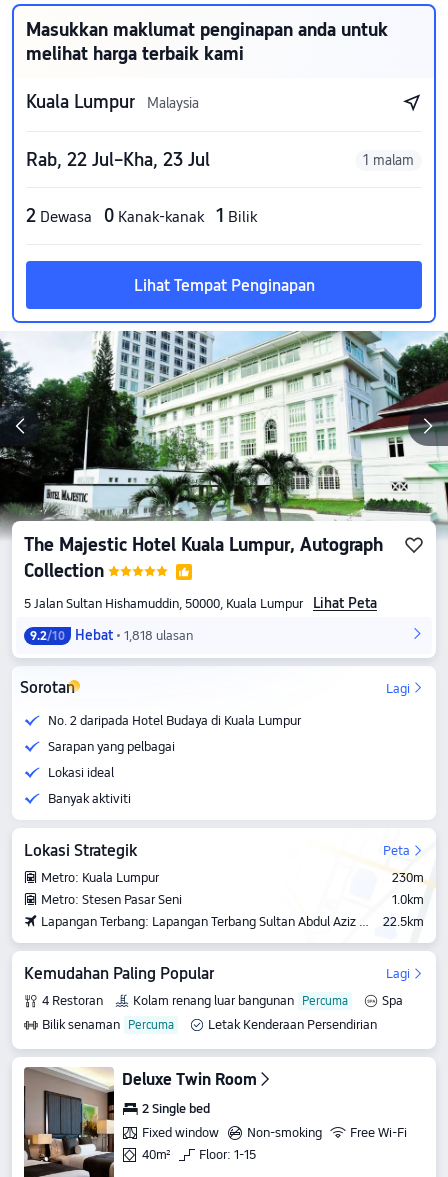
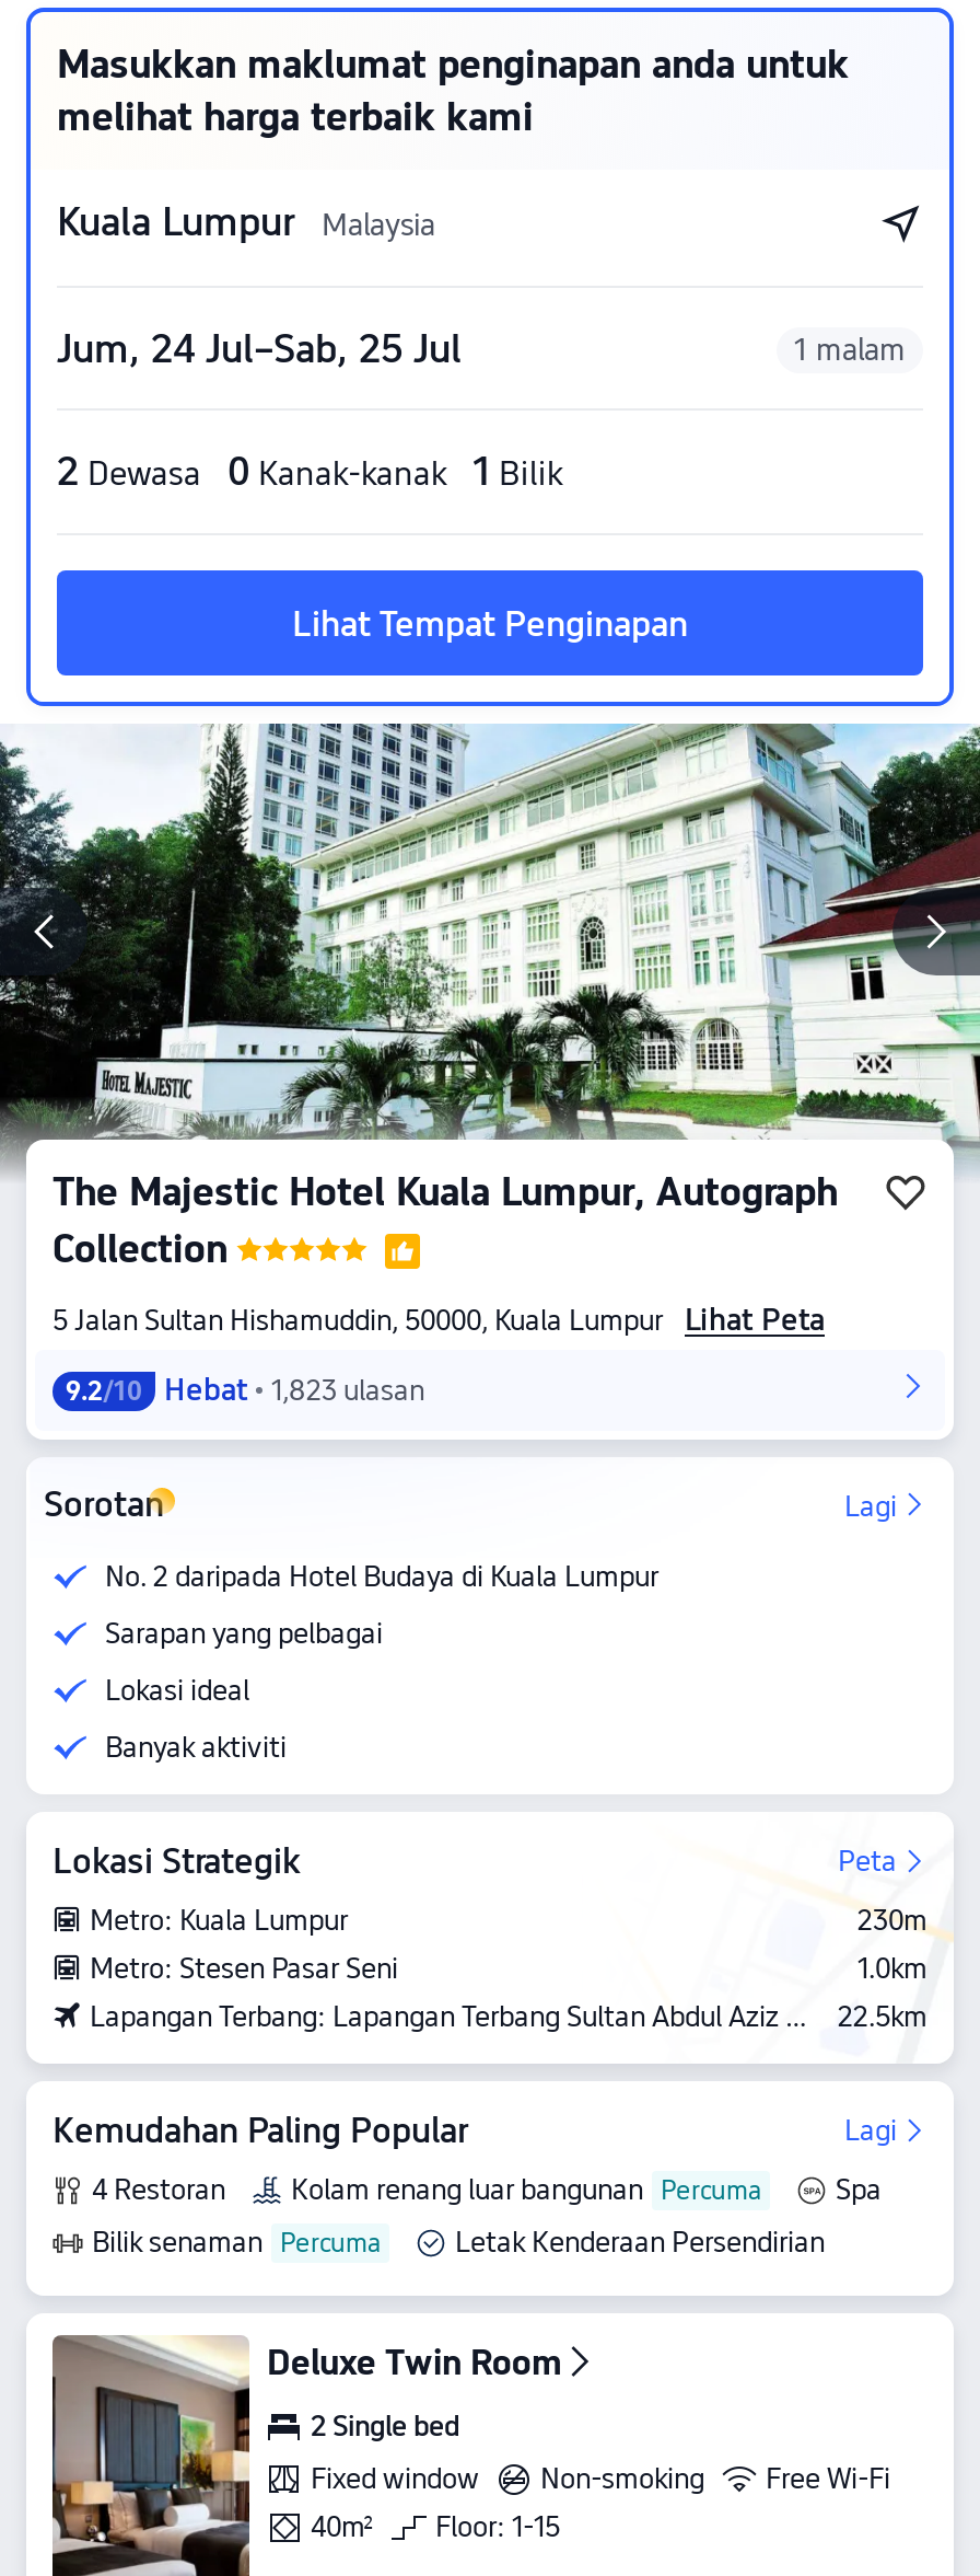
[26,149,210,170] Rab, 22 Jul–Kha, 23 Jul -> [57,325,462,371] Jum, 24 Jul–Sab, 25 Jul
[30,627,193,643] 9.2/10 Hebat 1,818 ulasan -> [66,1372,424,1407] 9.2/10 Hebat 1,823 ulasan

